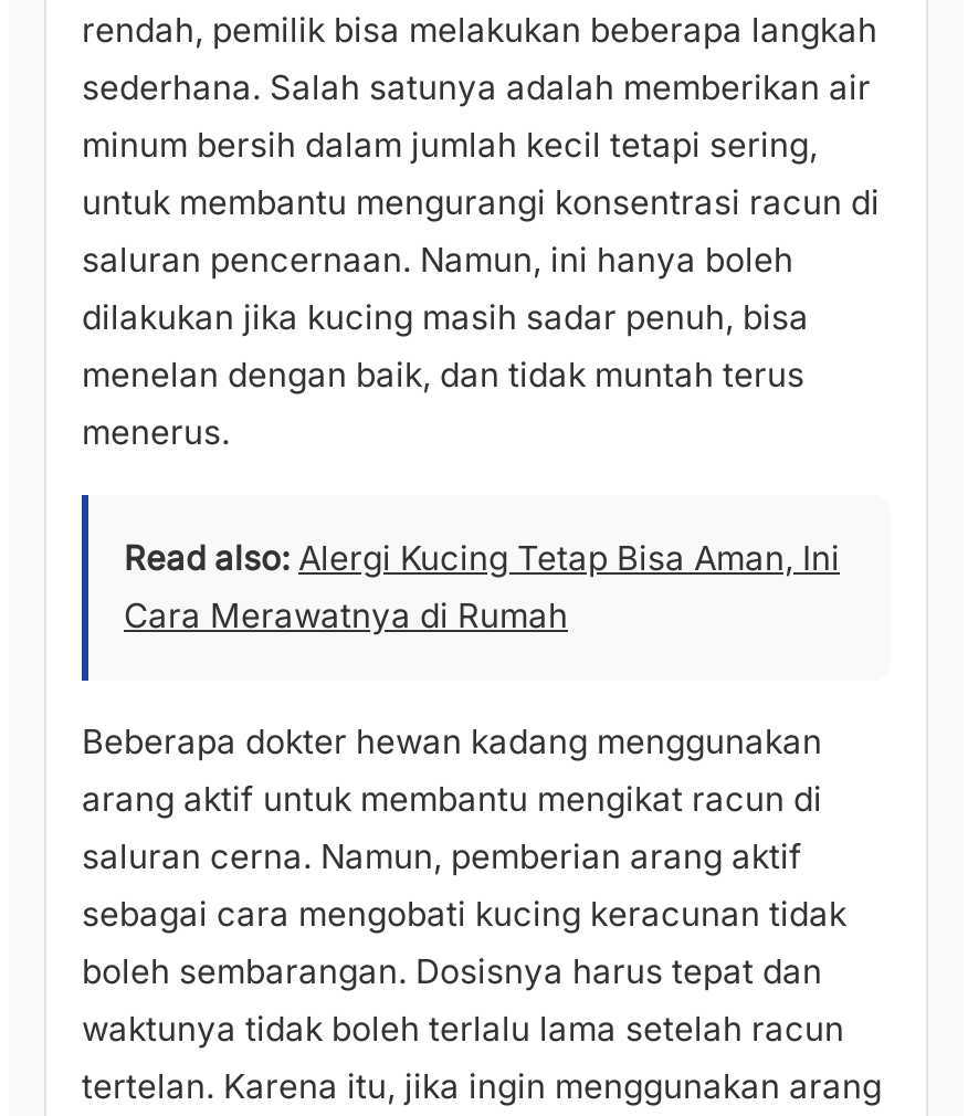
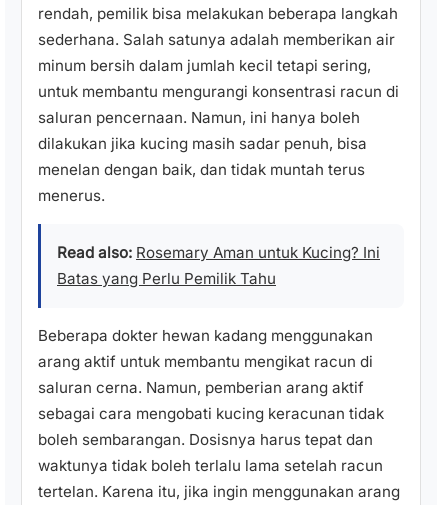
[124,537,840,637] Read also: Alergi Kucing Tetap Bisa Aman, Ini | Cara Merawatnya di Rumah -> [57,243,380,288] Read also: Rosemary Aman untuk Kucing? Ini | Batas yang Perlu Pemilik Tahu

